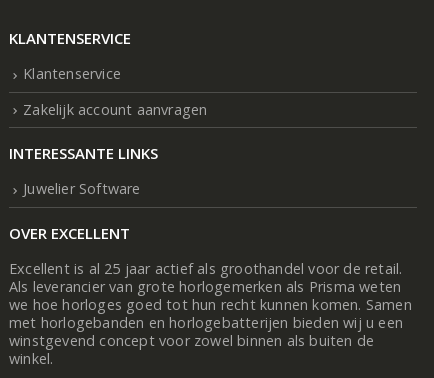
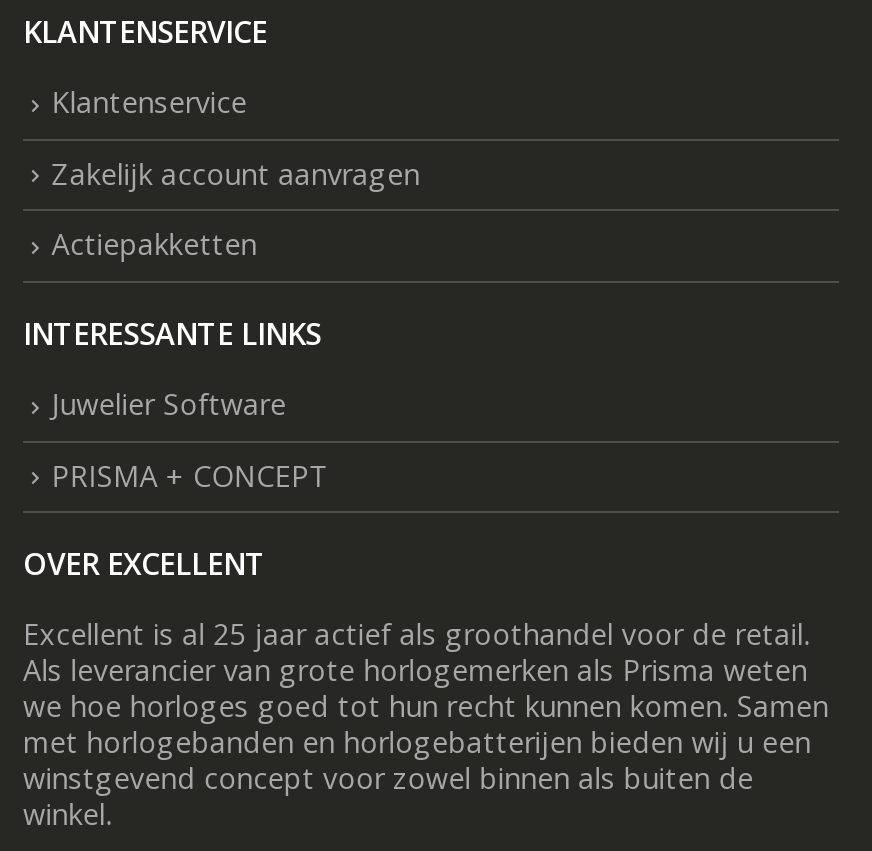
none -> [51,226,257,264] Actiepakketten
none -> [51,456,330,494] PRISMA + CONCEPT

